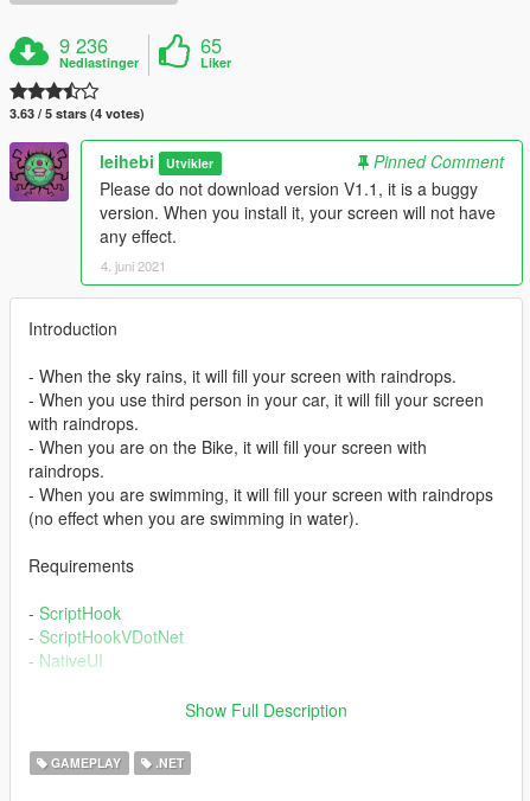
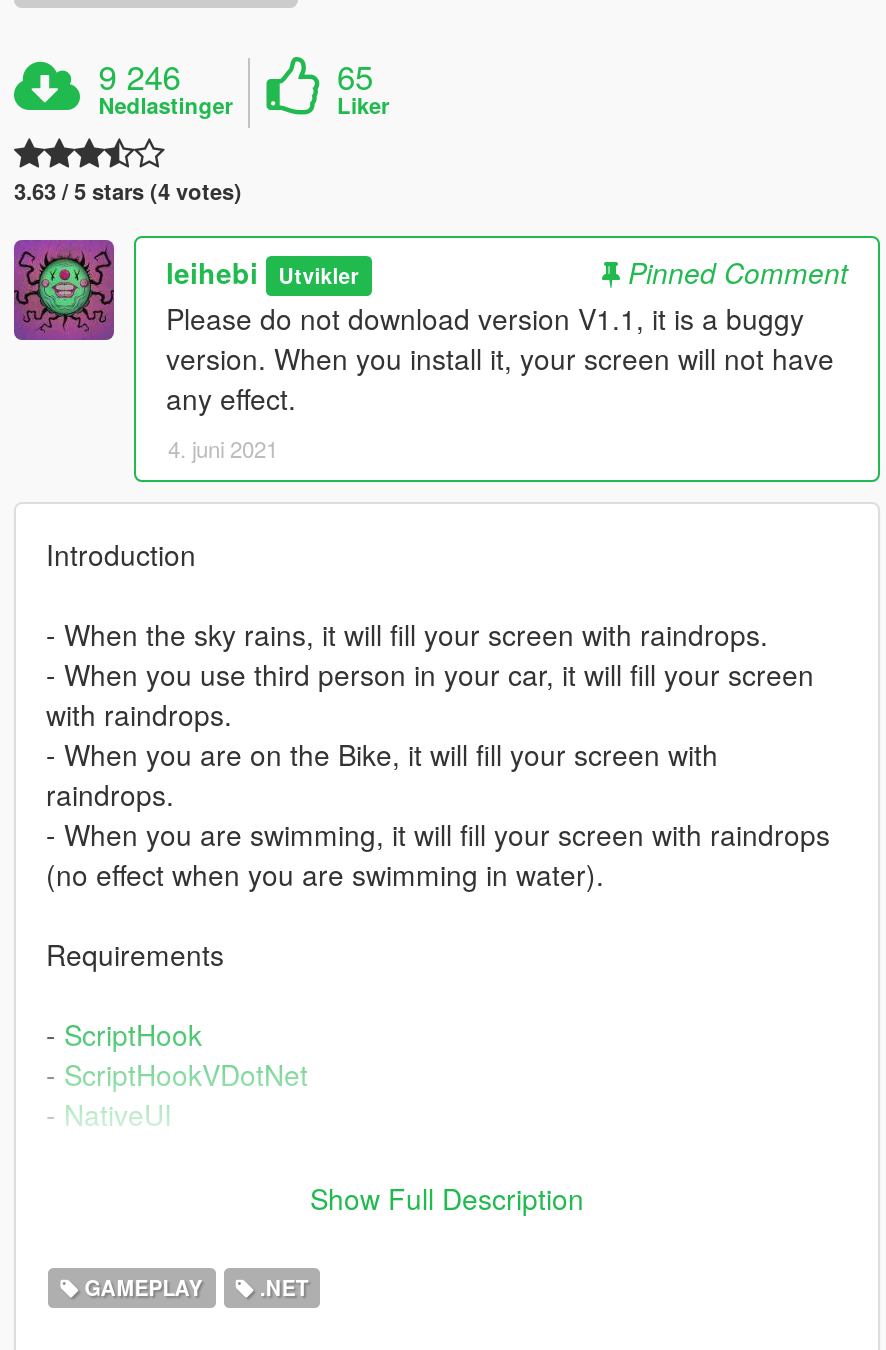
[60,31,108,59] 9 236 -> [98,52,180,100] 9 246

